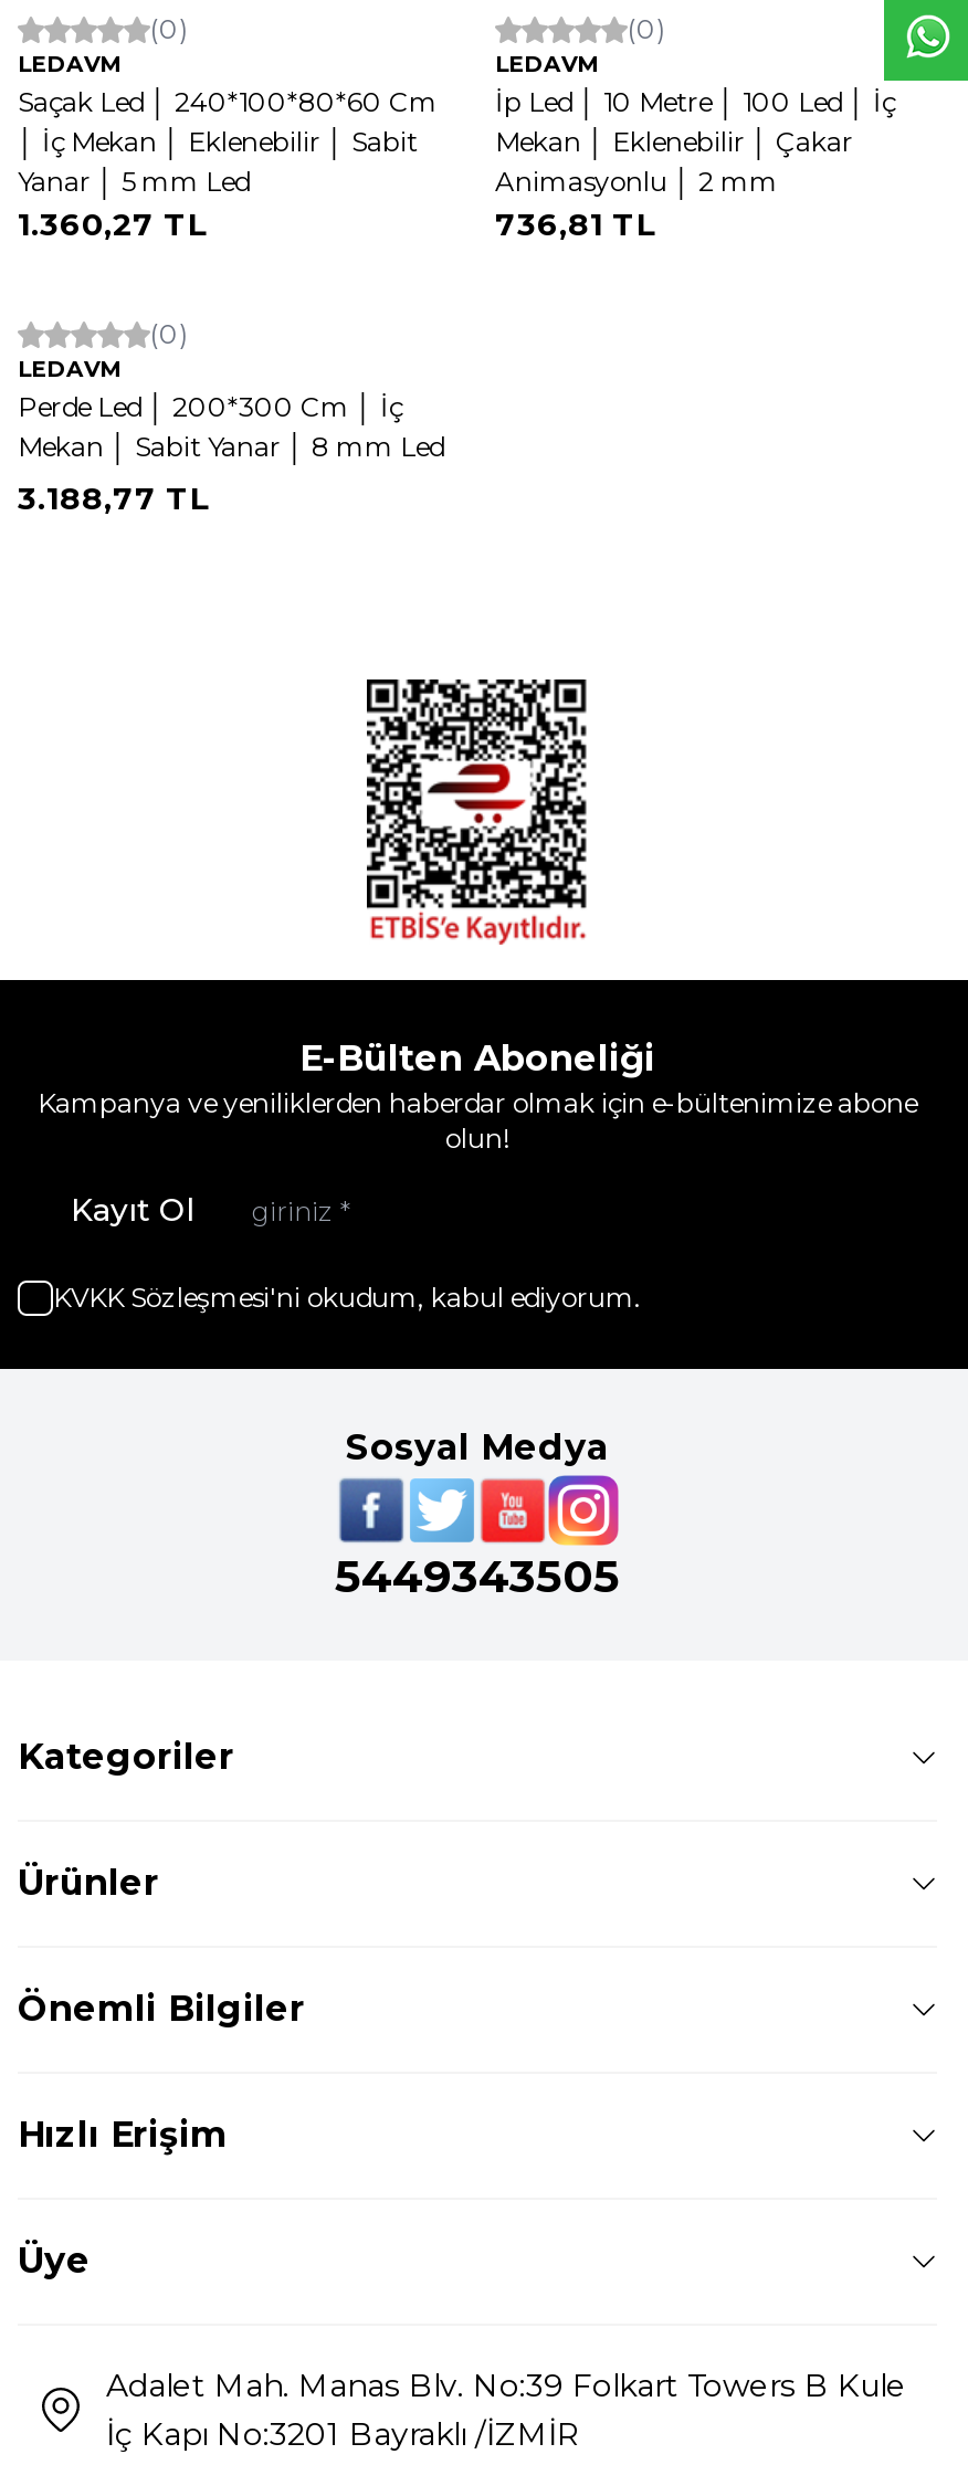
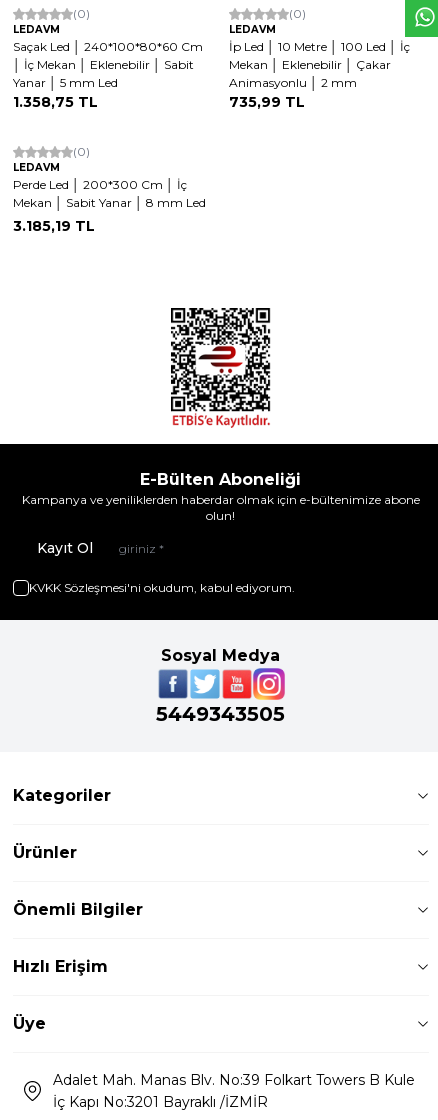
[18,204,208,244] 1.360,27 TL -> [13,93,98,111] 1.358,75 TL
[495,204,656,244] 736,81 TL -> [229,93,305,111] 735,99 TL
[18,478,210,518] 3.188,77 TL -> [13,217,95,235] 3.185,19 TL

